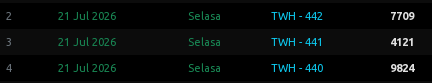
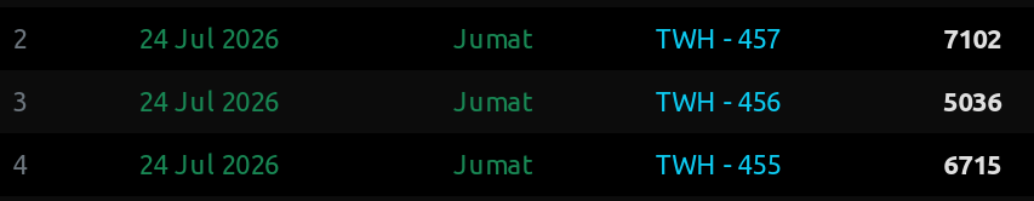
[58,10,414,22] 21 Jul 2026 | Selasa | TWH - 442 | 7709 -> [138,24,1002,54] 24 Jul 2026 | Jumat | TWH - 457 | 7102
[58,36,414,48] 21 Jul 2026 | Selasa | TWH - 441 | 4121 -> [138,87,1002,116] 24 Jul 2026 | Jumat | TWH - 456 | 5036
[58,62,414,74] 21 Jul 2026 | Selasa | TWH - 440 | 9824 -> [138,150,1002,179] 24 Jul 2026 | Jumat | TWH - 455 | 6715

